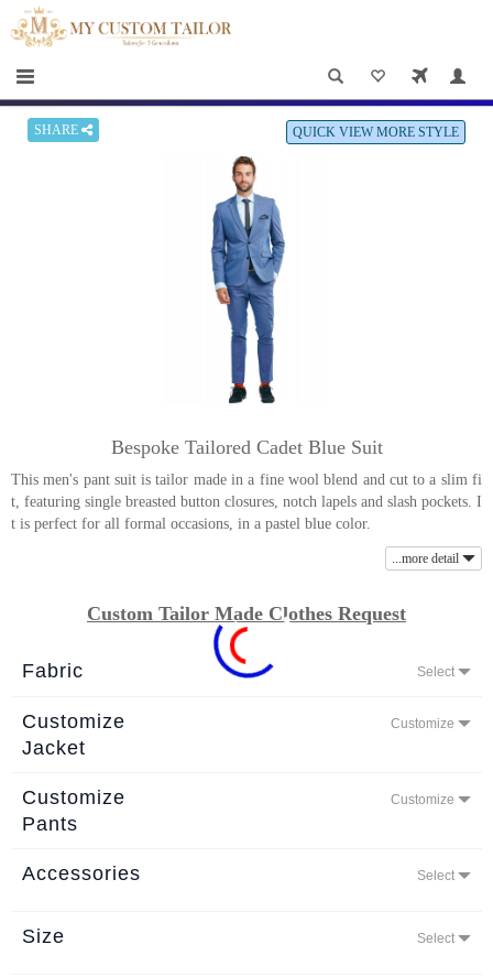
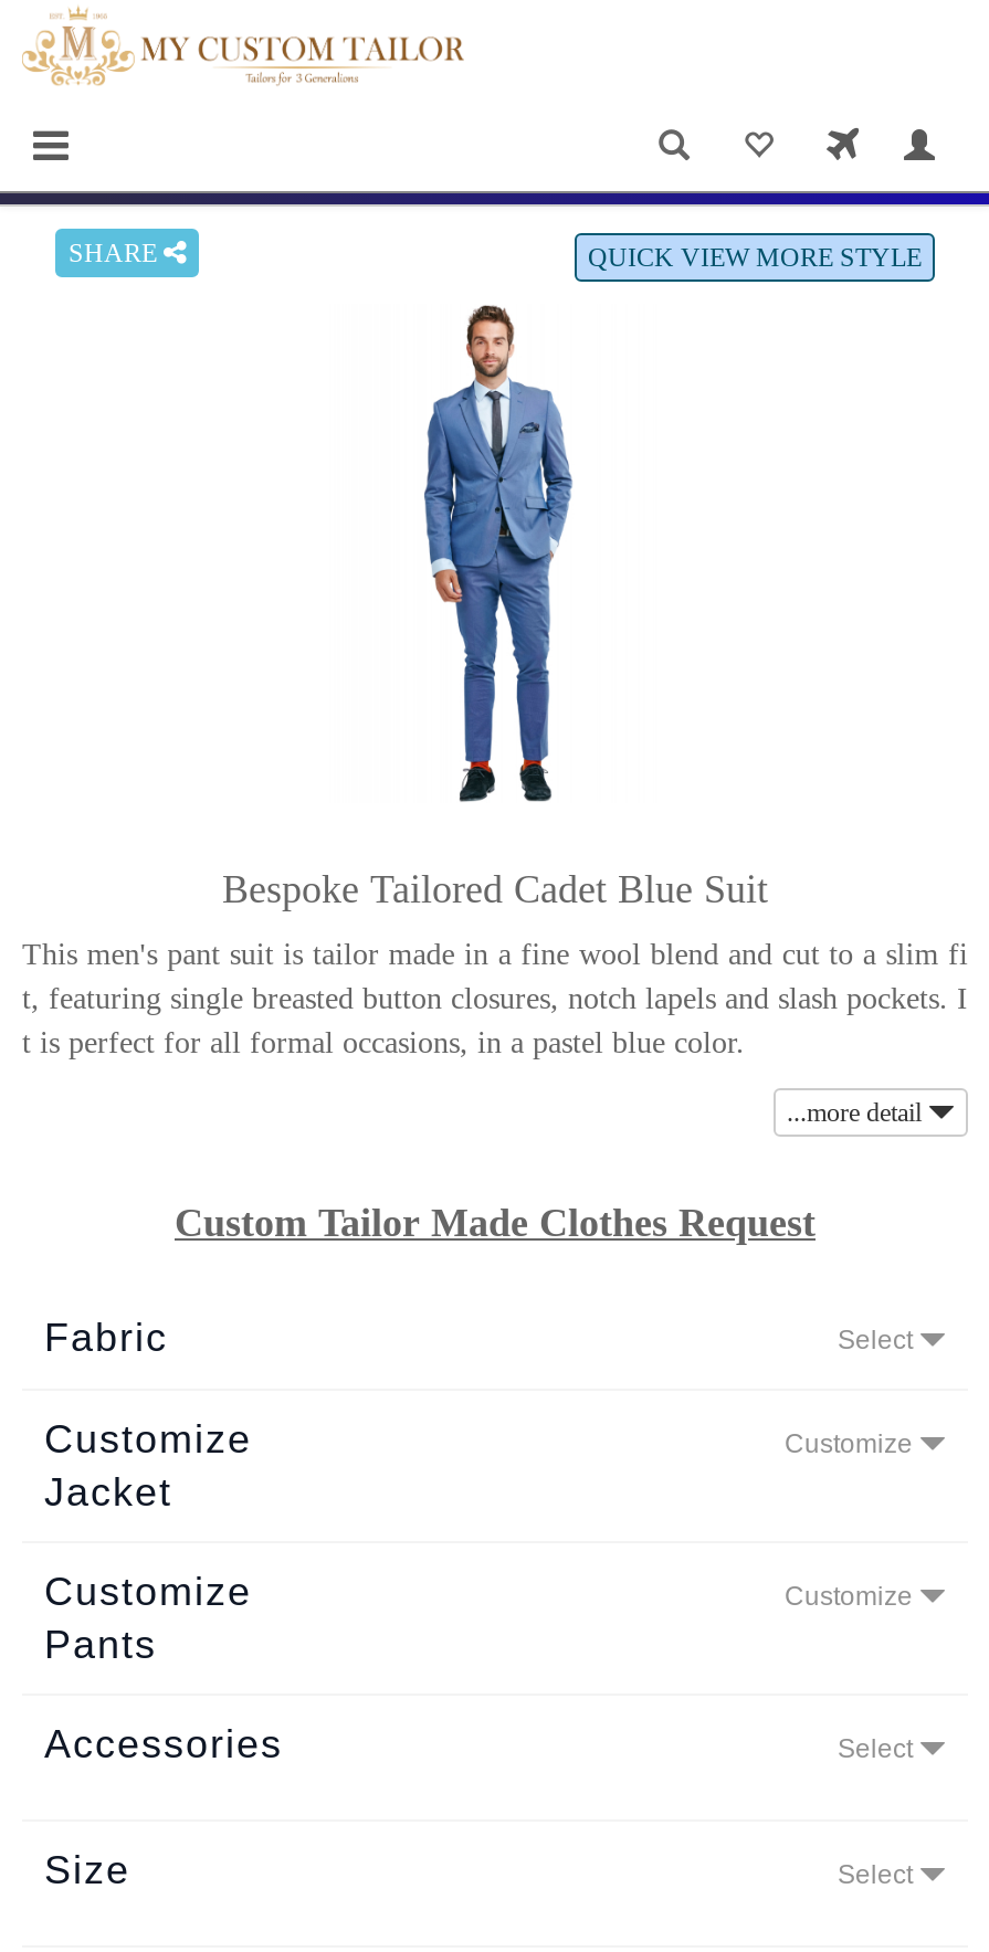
[212,627,274,680] [image] -> none

